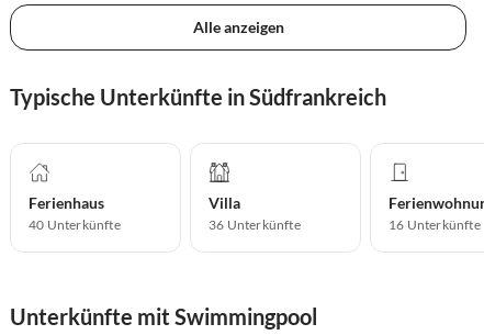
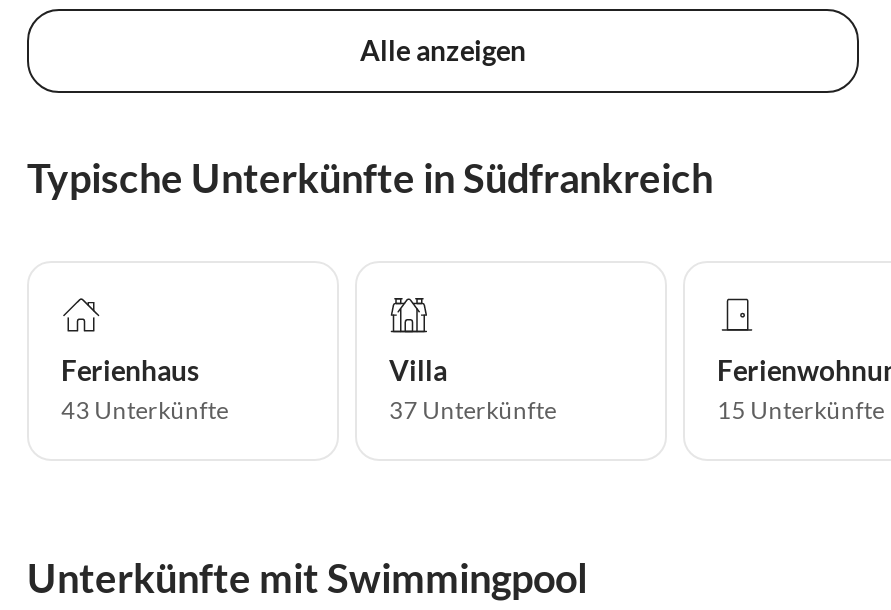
[29,217,121,233] 40 Unterkünfte -> [61,395,229,425] 43 Unterkünfte
[209,217,300,233] 36 Unterkünfte -> [389,395,557,425] 37 Unterkünfte
[389,217,480,233] 16 Unterkünfte -> [717,395,885,425] 15 Unterkünfte

